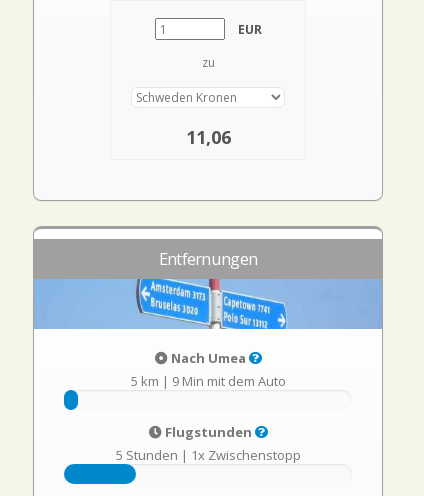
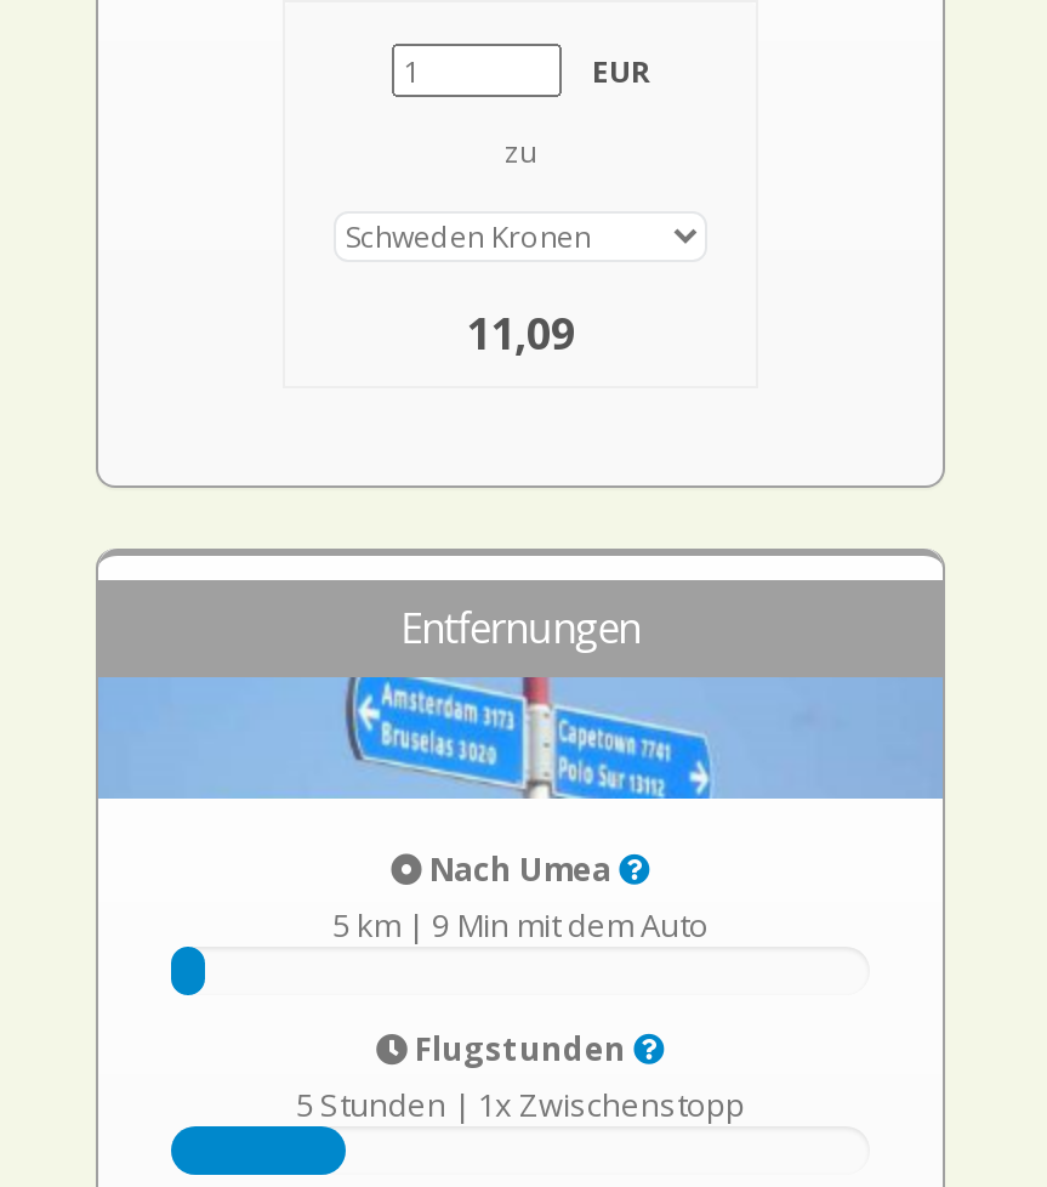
[185,125,230,149] 11,06 -> [466,303,575,362] 11,09

